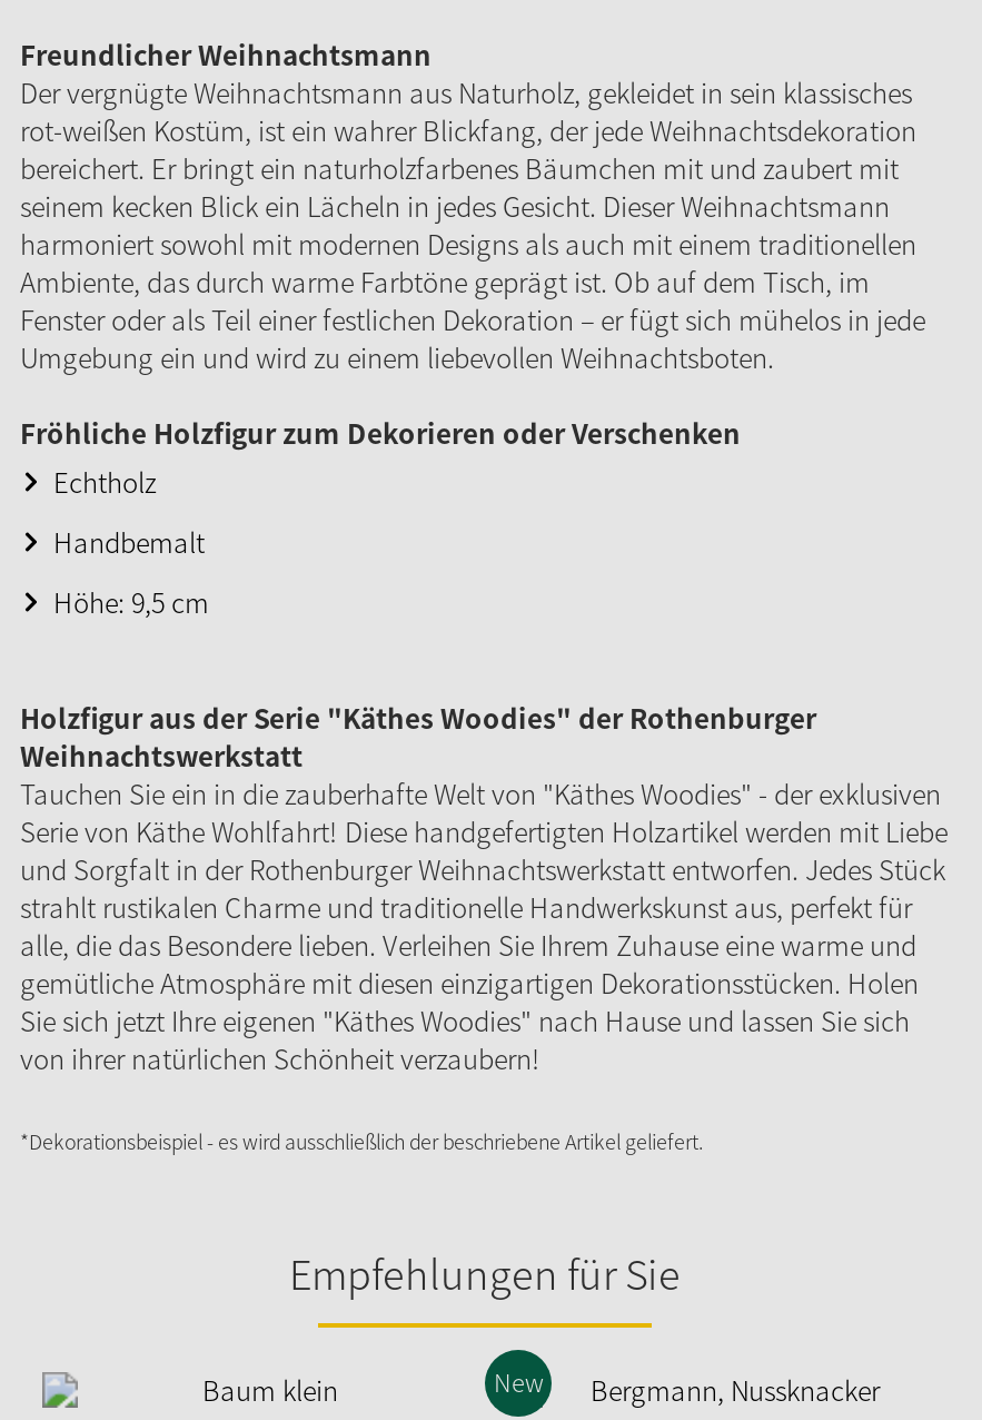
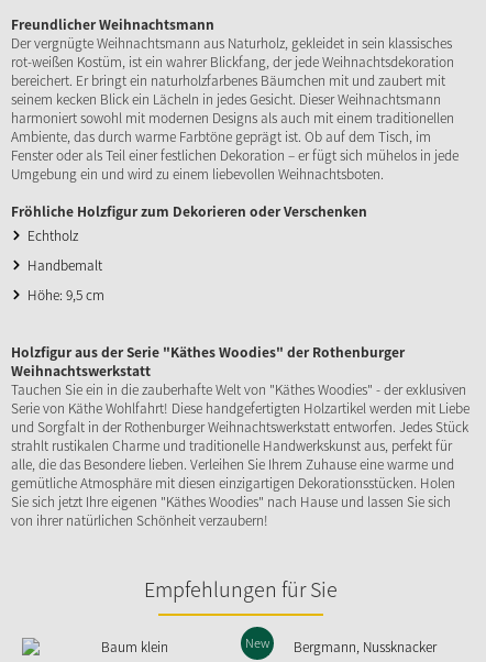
[20,1128,703,1157] *Dekorationsbeispiel - es wird ausschließlich der beschriebene Artikel geliefert. -> none

